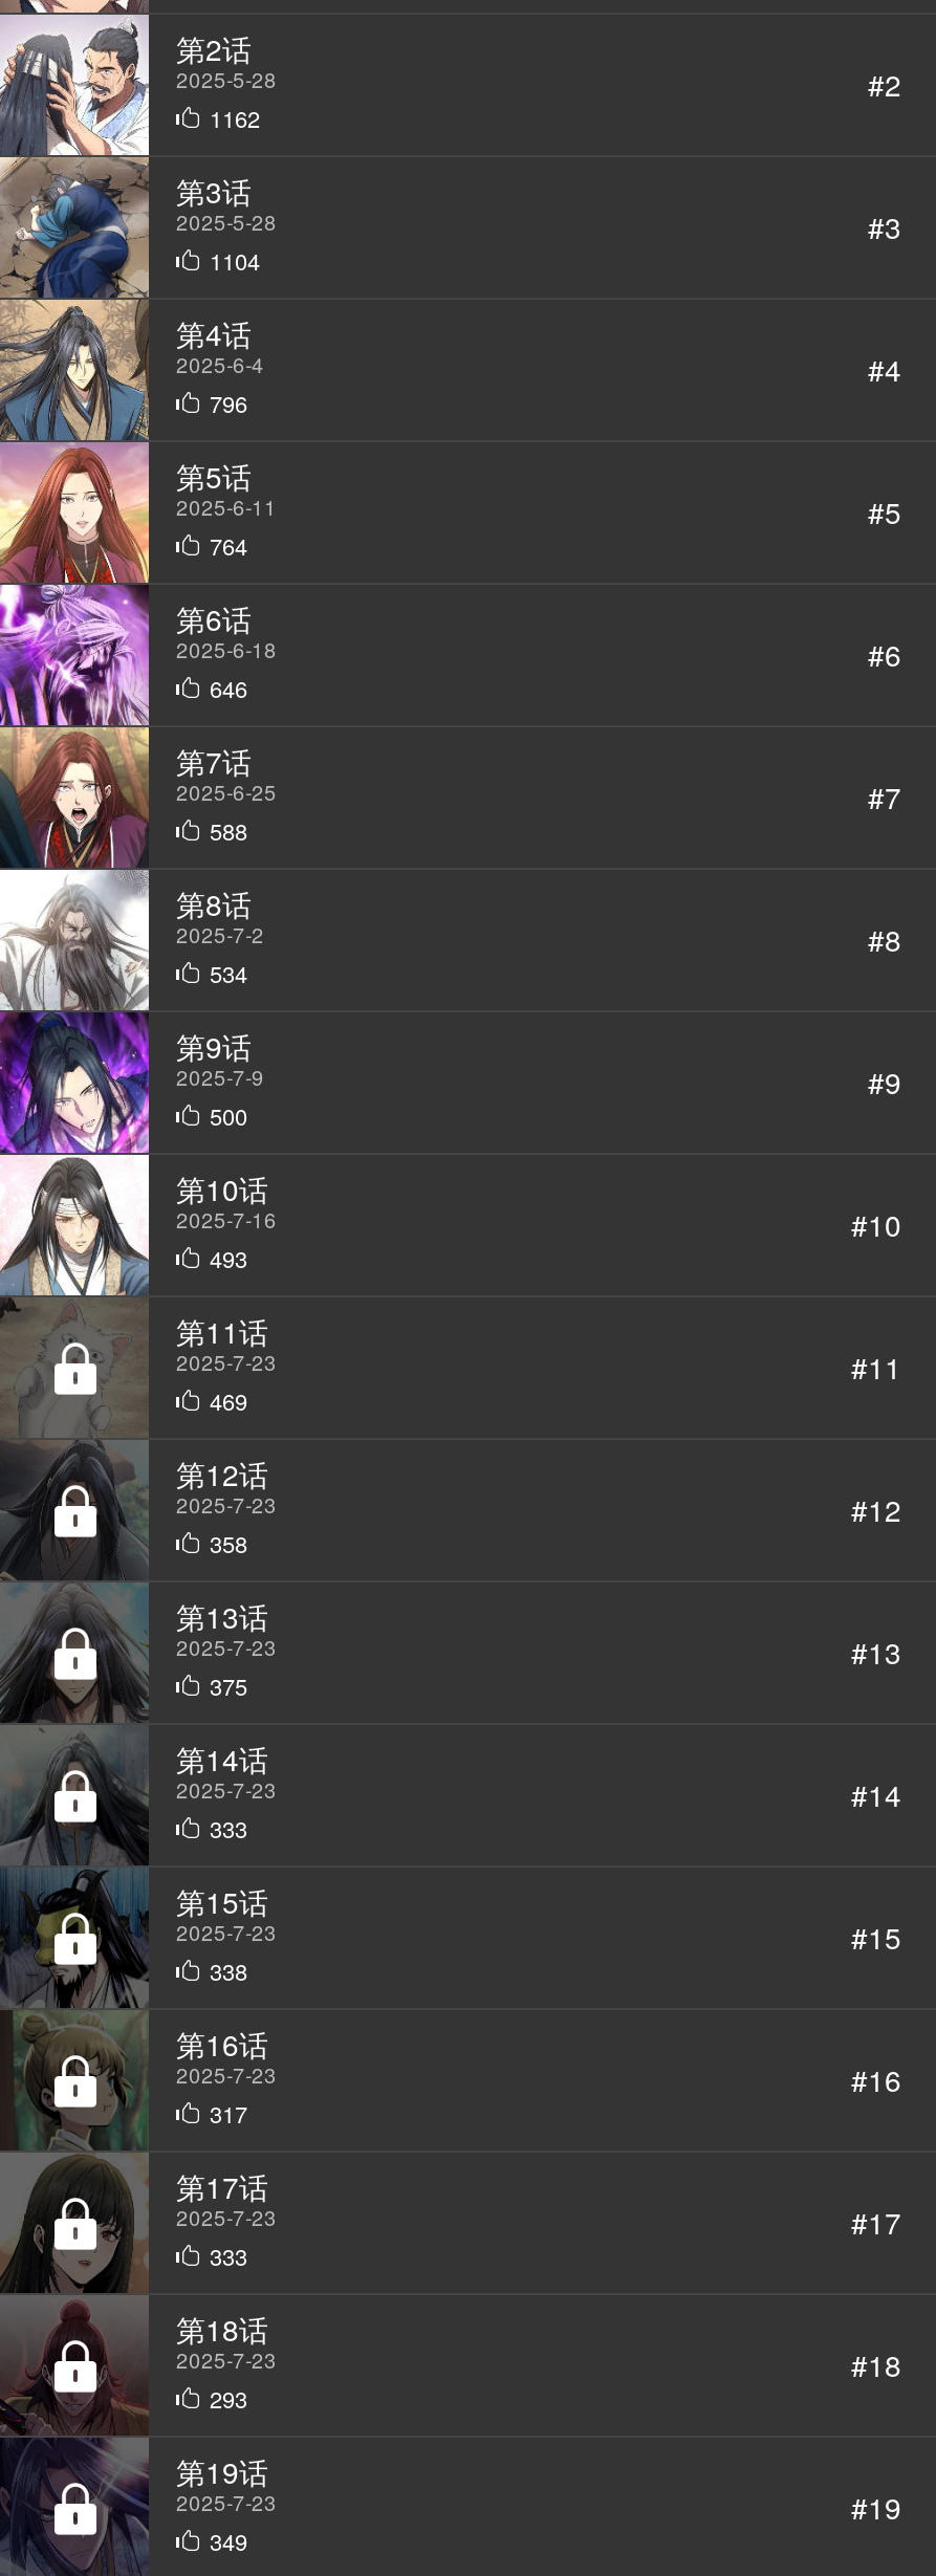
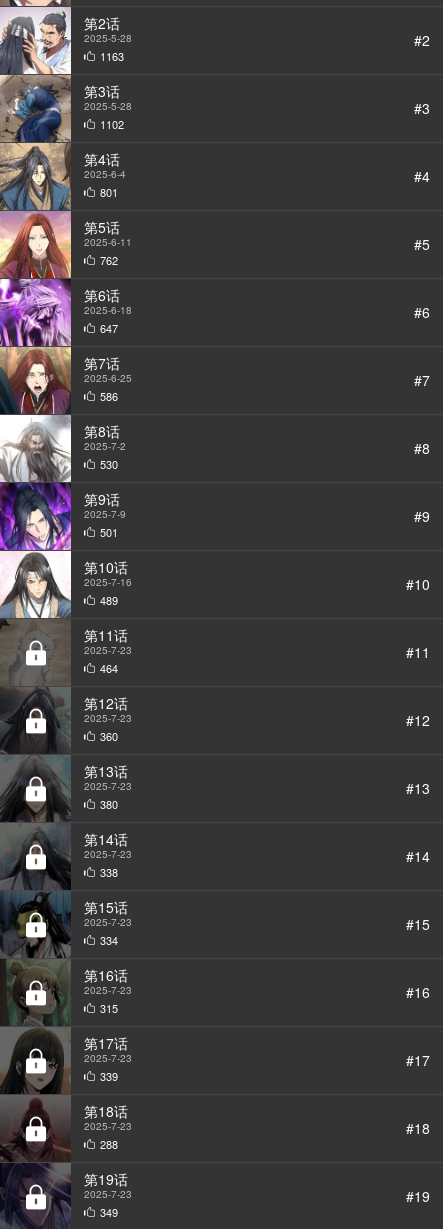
[210,101,260,134] 1162 -> [100,48,124,64] 1163
[210,243,260,277] 1104 -> [100,116,124,132] 1102
[210,386,247,419] 796 -> [100,184,118,200] 801
[210,528,247,562] 764 -> [100,252,118,268] 762
[210,671,247,704] 646 -> [100,320,118,336] 647
[210,813,247,847] 588 -> [100,388,118,404] 586
[210,956,247,989] 534 -> [100,456,118,472] 530
[210,1098,247,1132] 500 -> [100,524,118,540] 501
[210,1241,247,1274] 493 -> [100,592,118,608] 489
[210,1383,247,1417] 469 -> [100,660,118,676] 464
[210,1526,247,1559] 358 -> [100,728,118,744] 360
[210,1668,247,1702] 375 -> [100,796,118,812] 380
[210,1811,247,1844] 333 -> [100,864,118,880] 338
[210,1953,247,1987] 338 -> [100,932,118,948] 334
[210,2096,247,2130] 317 -> [100,1000,118,1016] 315
[210,2239,247,2272] 333 -> [100,1068,118,1084] 339
[210,2381,247,2415] 293 -> [100,1136,118,1152] 288

